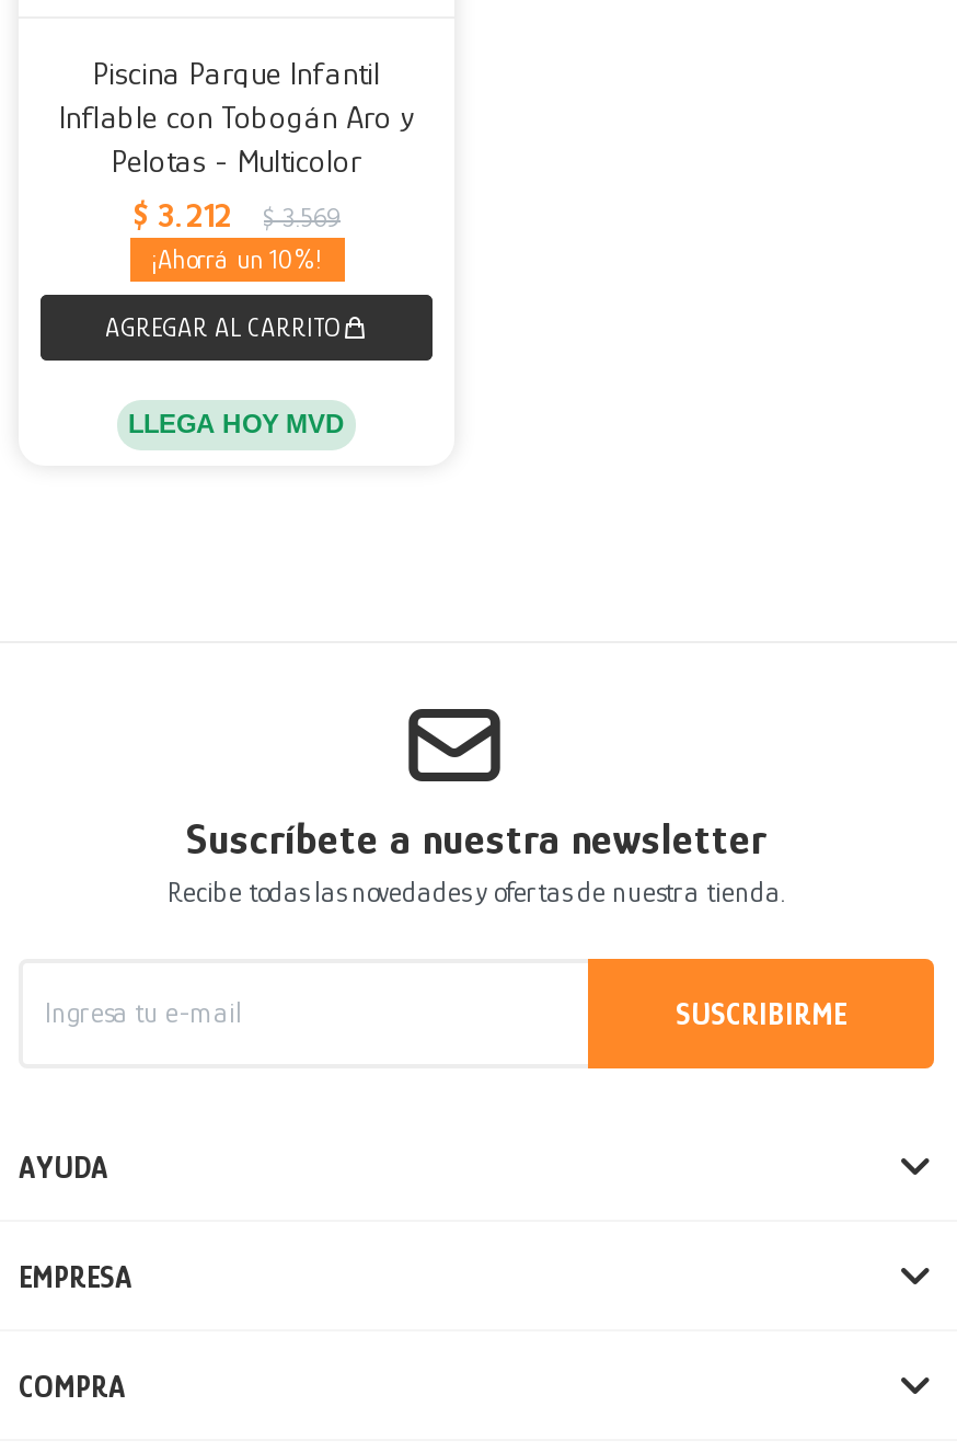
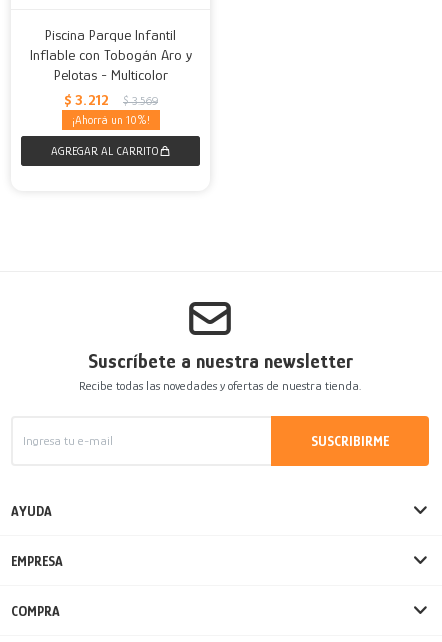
[128,409,345,439] LLEGA HOY MVD -> none

